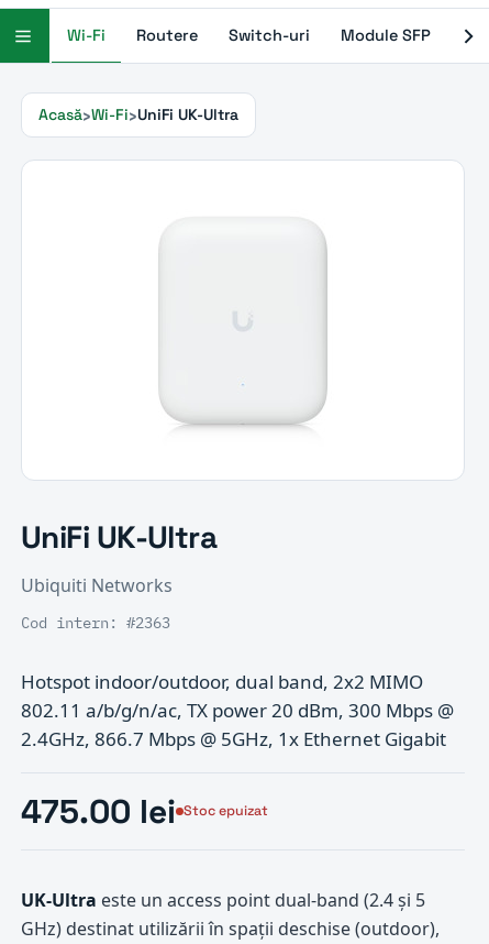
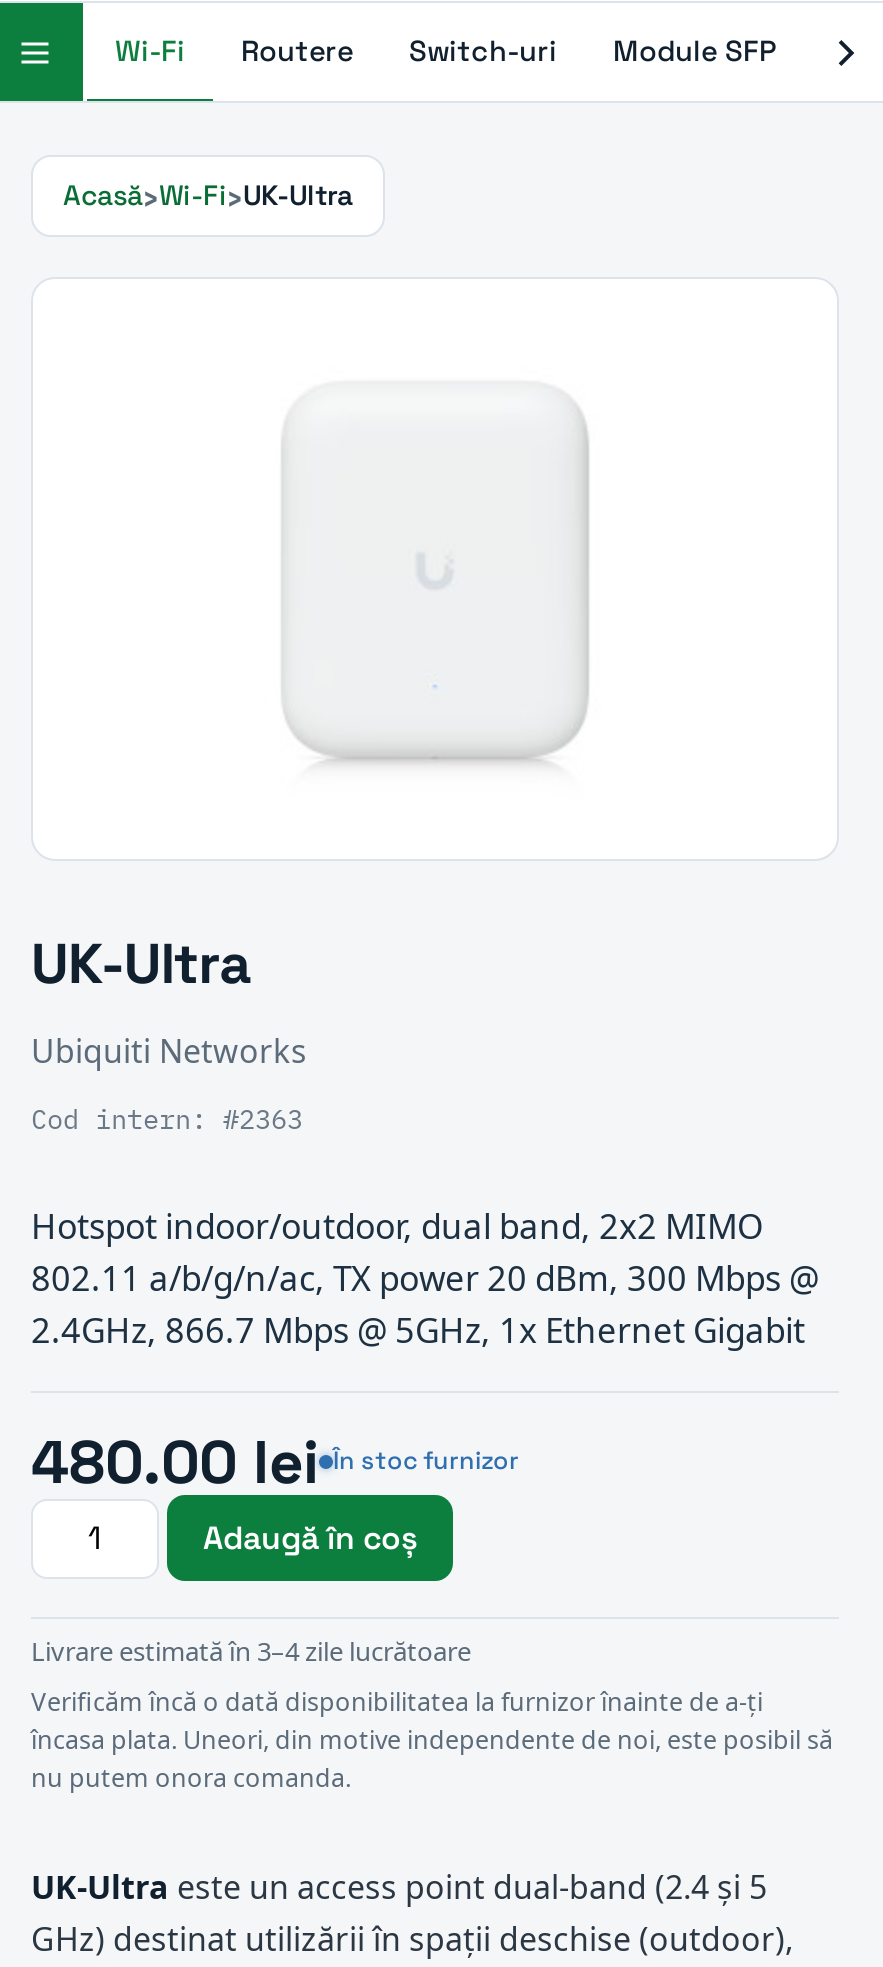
[38,105,238,124] Acasă Wi-Fi UniFi UK-Ultra -> [63,177,353,213] Acasă Wi-Fi UK-Ultra
[21,517,217,557] UniFi UK-Ultra -> [31,927,250,999] UK-Ultra
[21,790,268,833] 475.00 lei Stoc epuizat -> [31,1423,833,1795] 480.00 lei În stoc furnizor | Adaugă în coș | Livrare estimată în 3–4 zile lucrătoare | Verificăm încă o dată disponibilitatea la furnizor înainte de a-ți | încasa plata. Uneori, din motive independente de noi, este posibil să | nu putem onora comanda.

